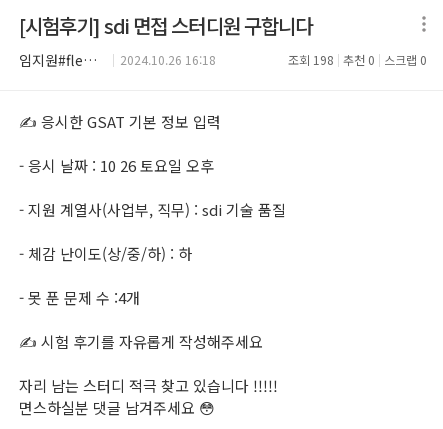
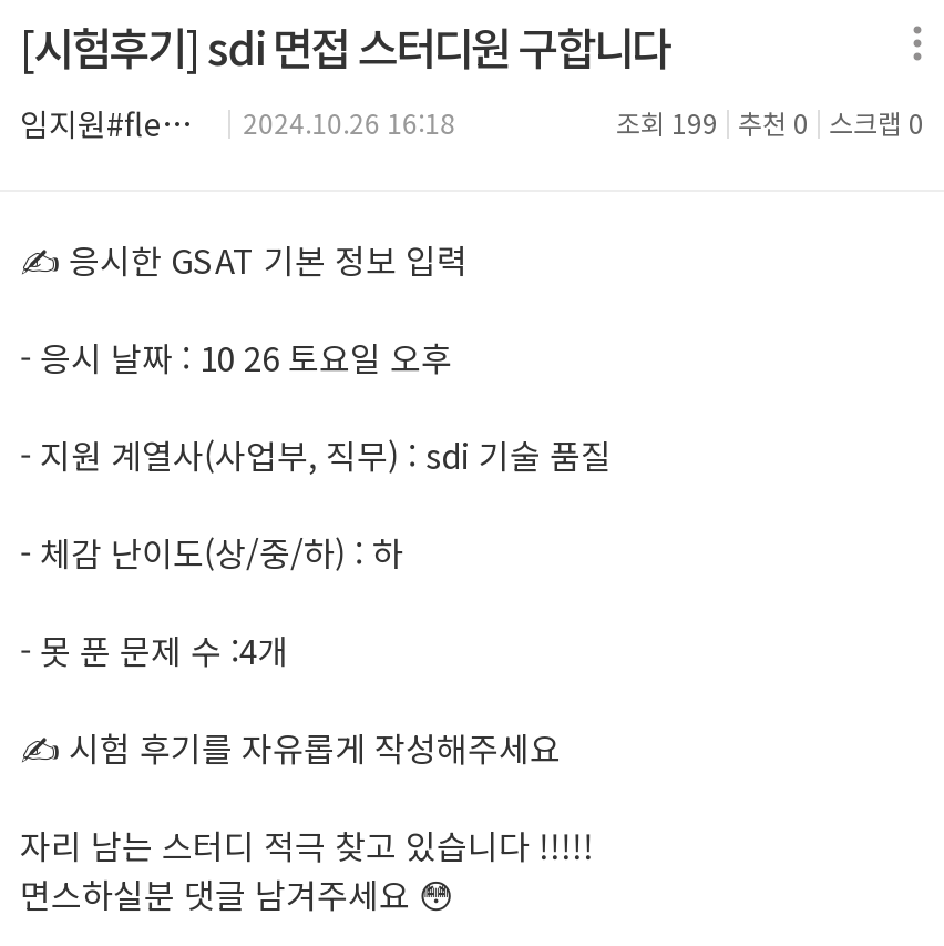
[288,51,427,68] 조회 198 추천 0 스크랩 0 -> [616,103,924,141] 조회 199 추천 0 스크랩 0

